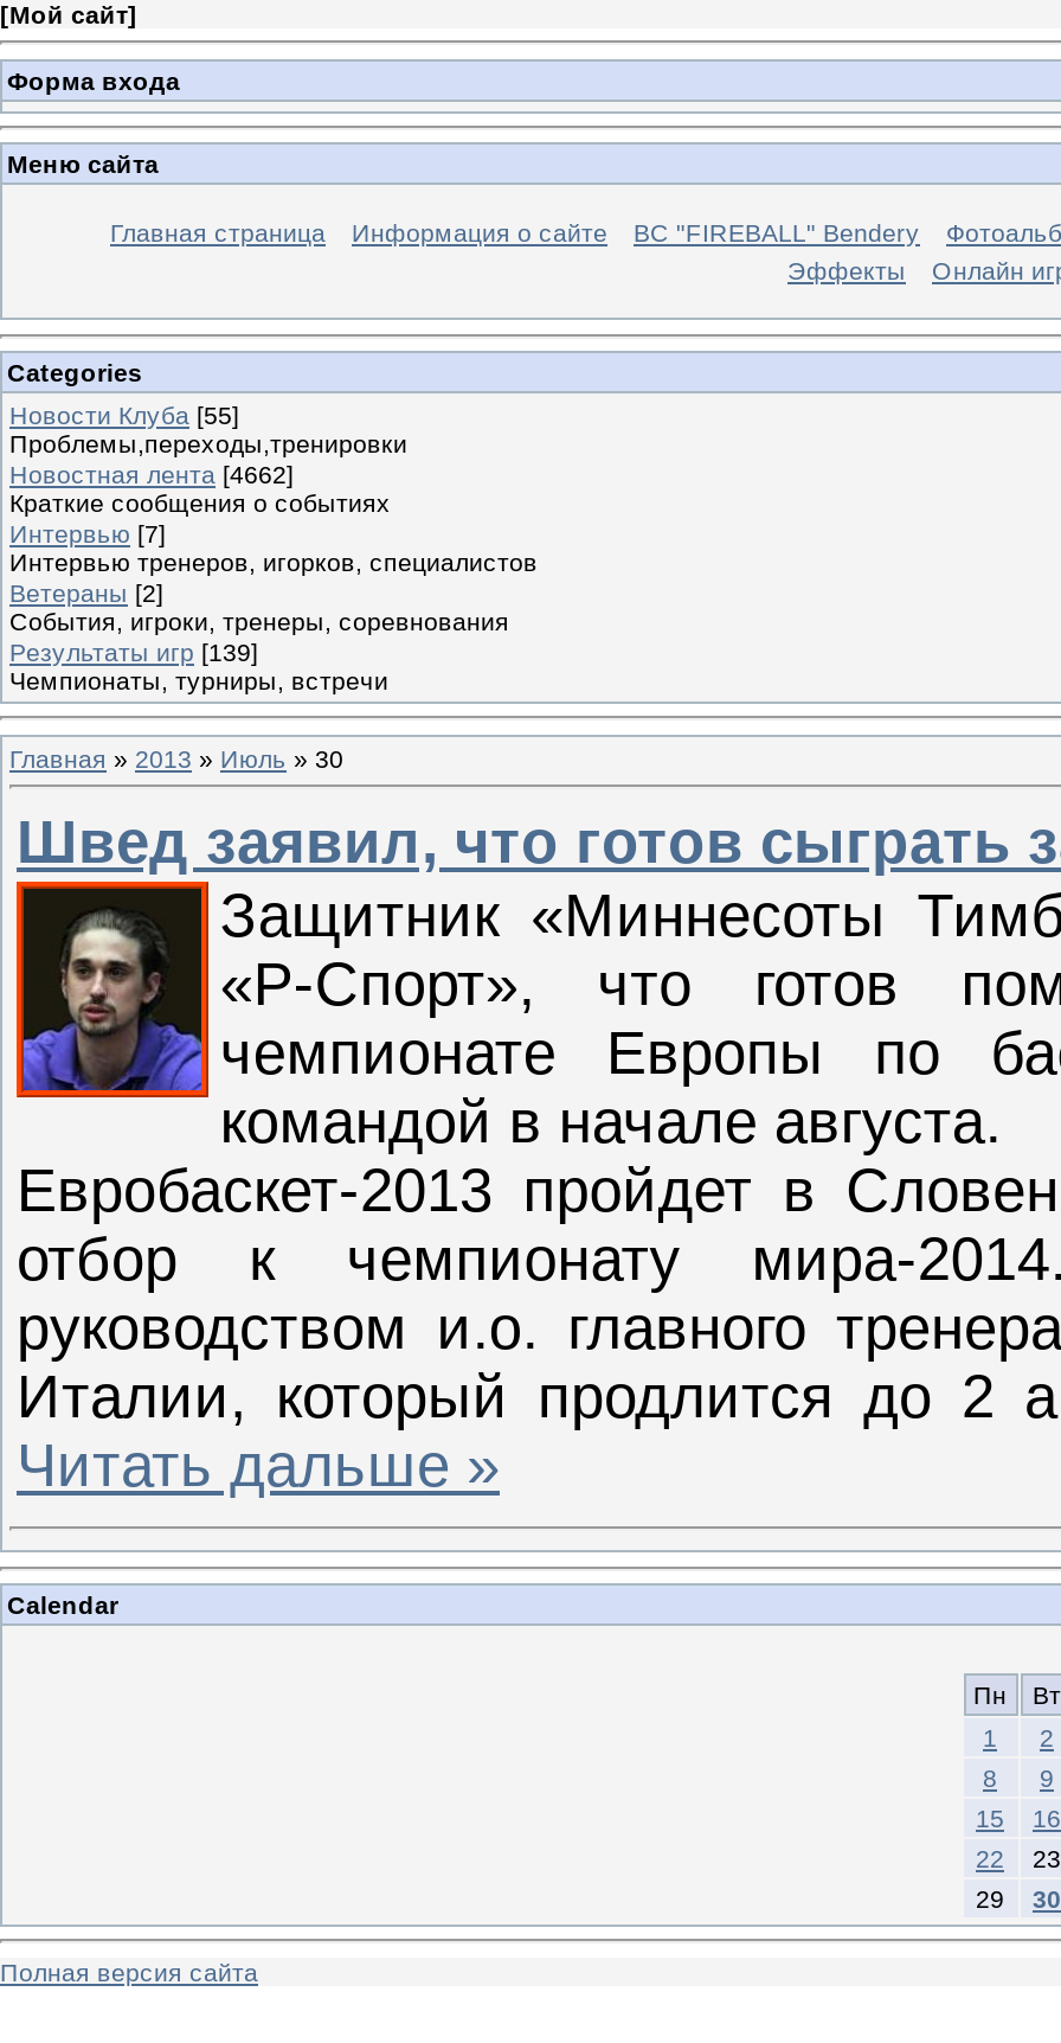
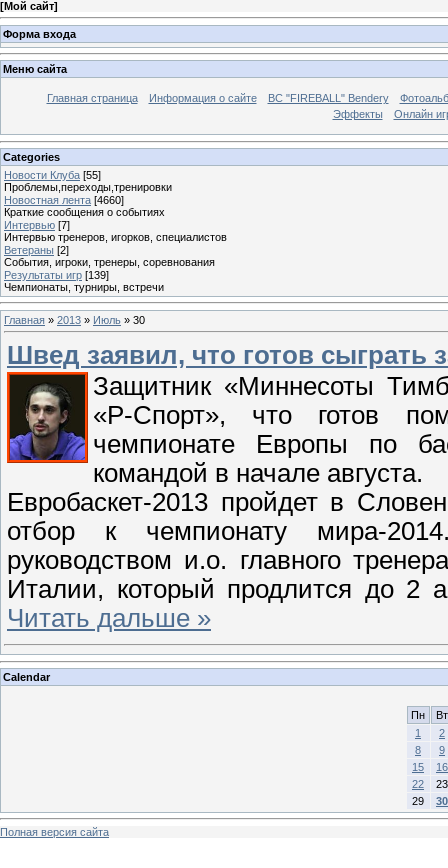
[9,460,294,488] Новостная лента [4662] -> [4,194,124,206] Новостная лента [4660]

